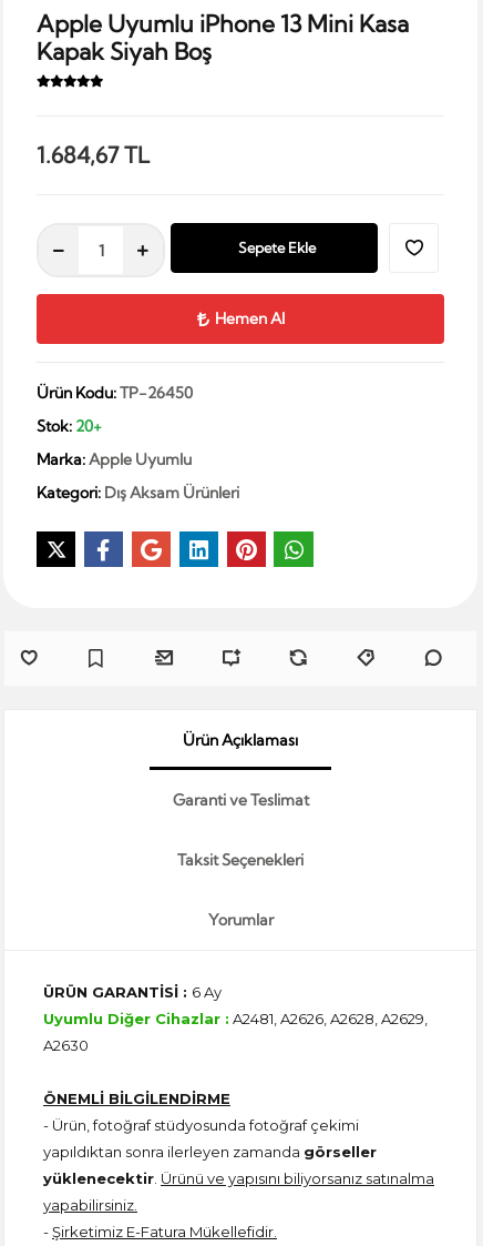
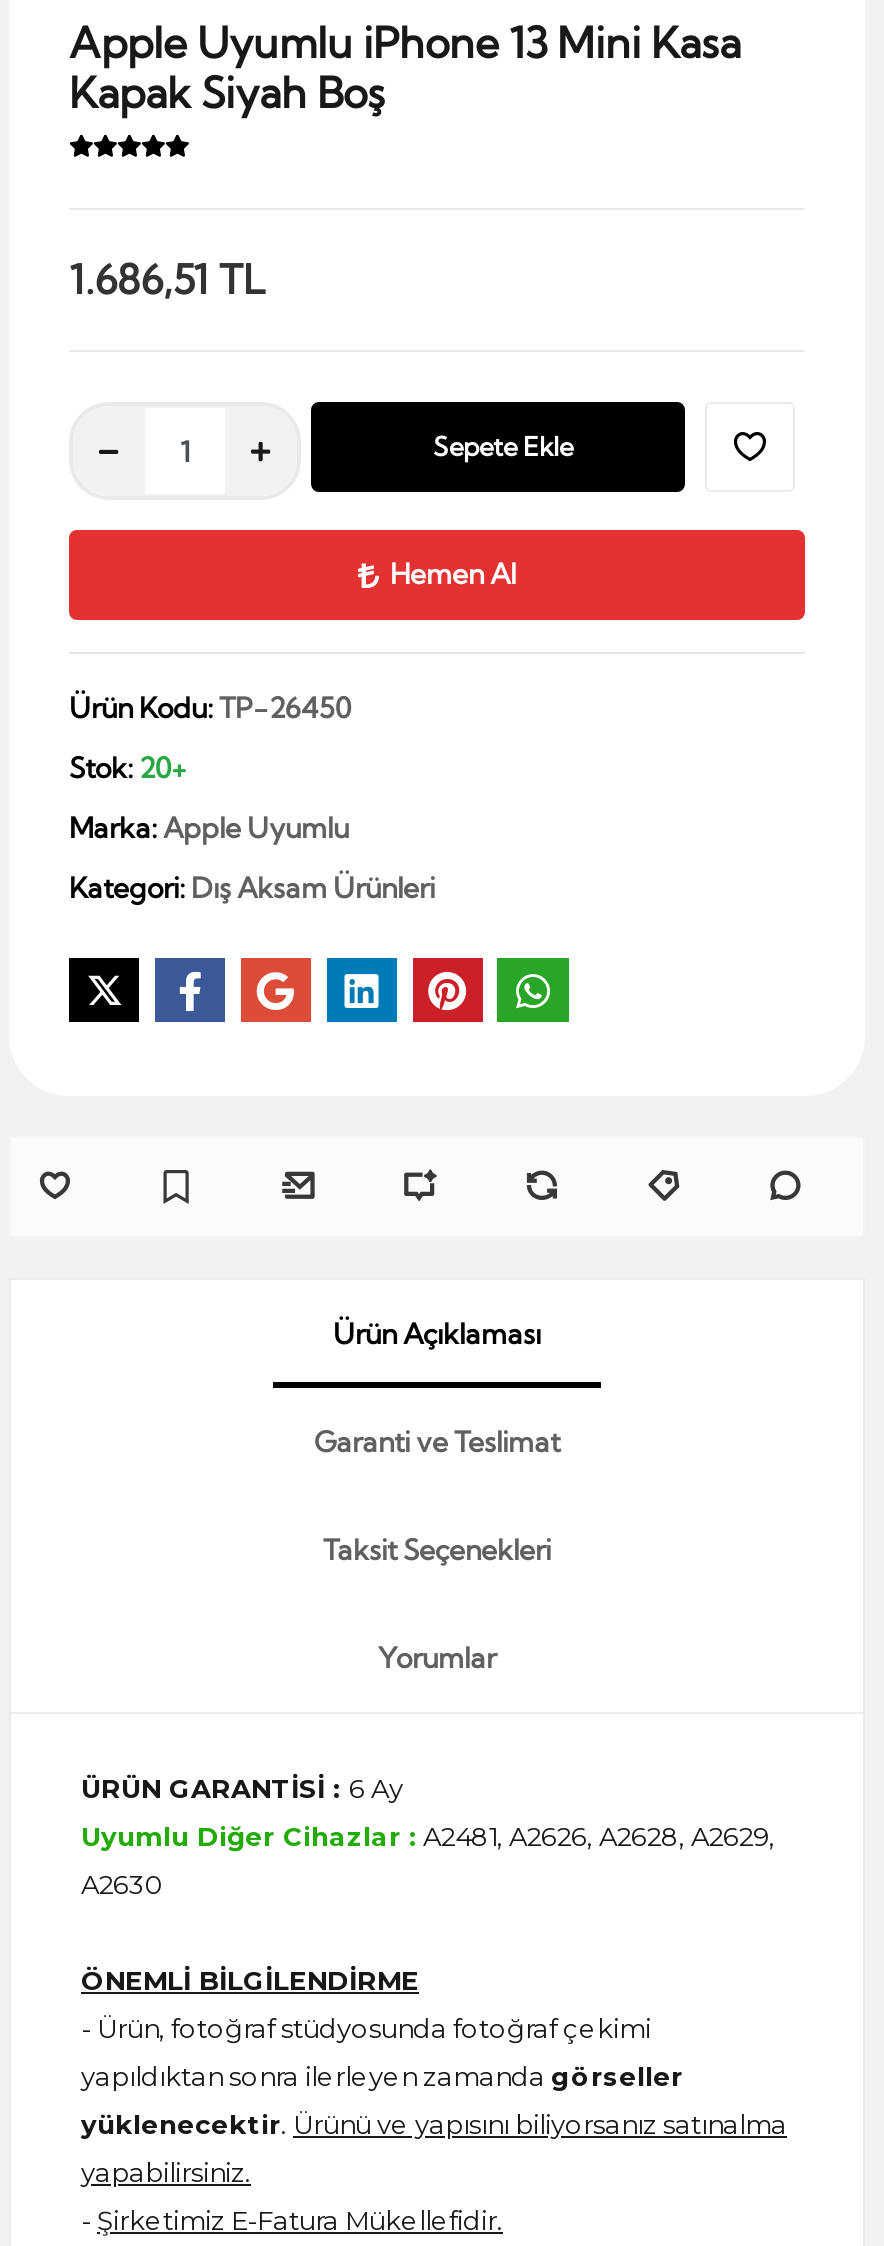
[37,141,150,169] 1.684,67 TL -> [69,255,265,305] 1.686,51 TL

